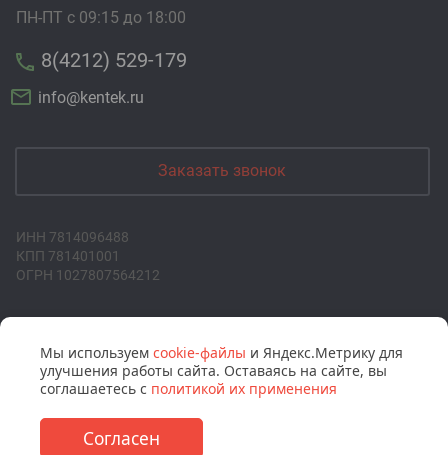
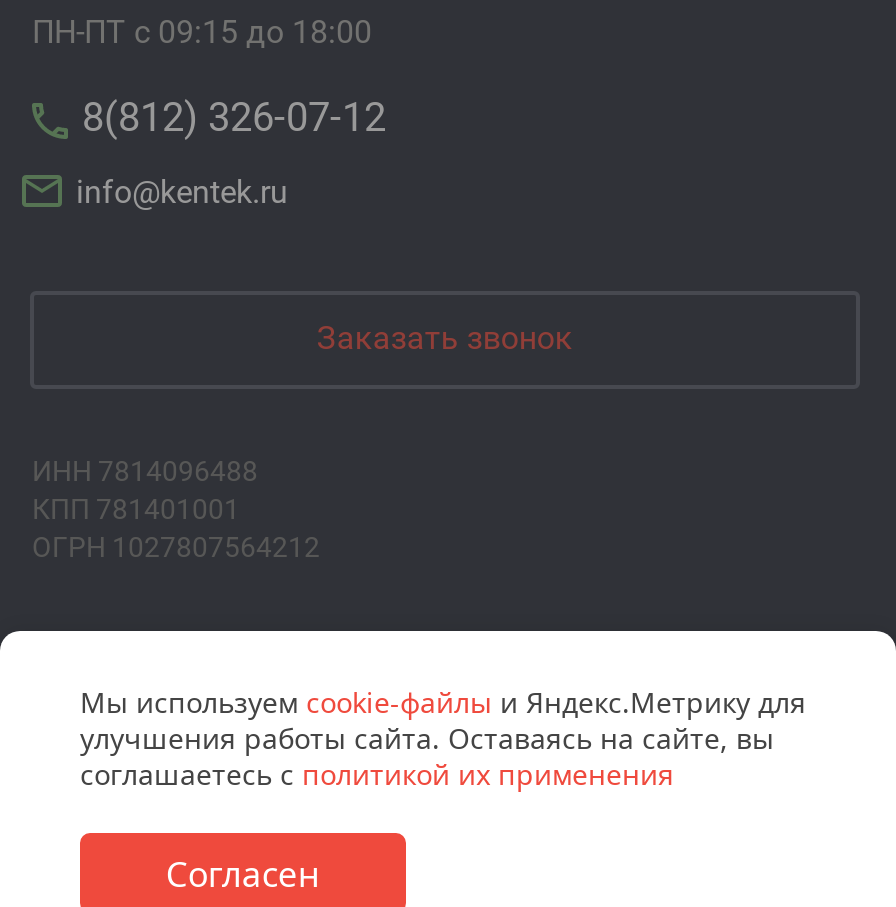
[41,48,187,72] 8(4212) 529-179 -> [82,93,386,141] 8(812) 326-07-12

